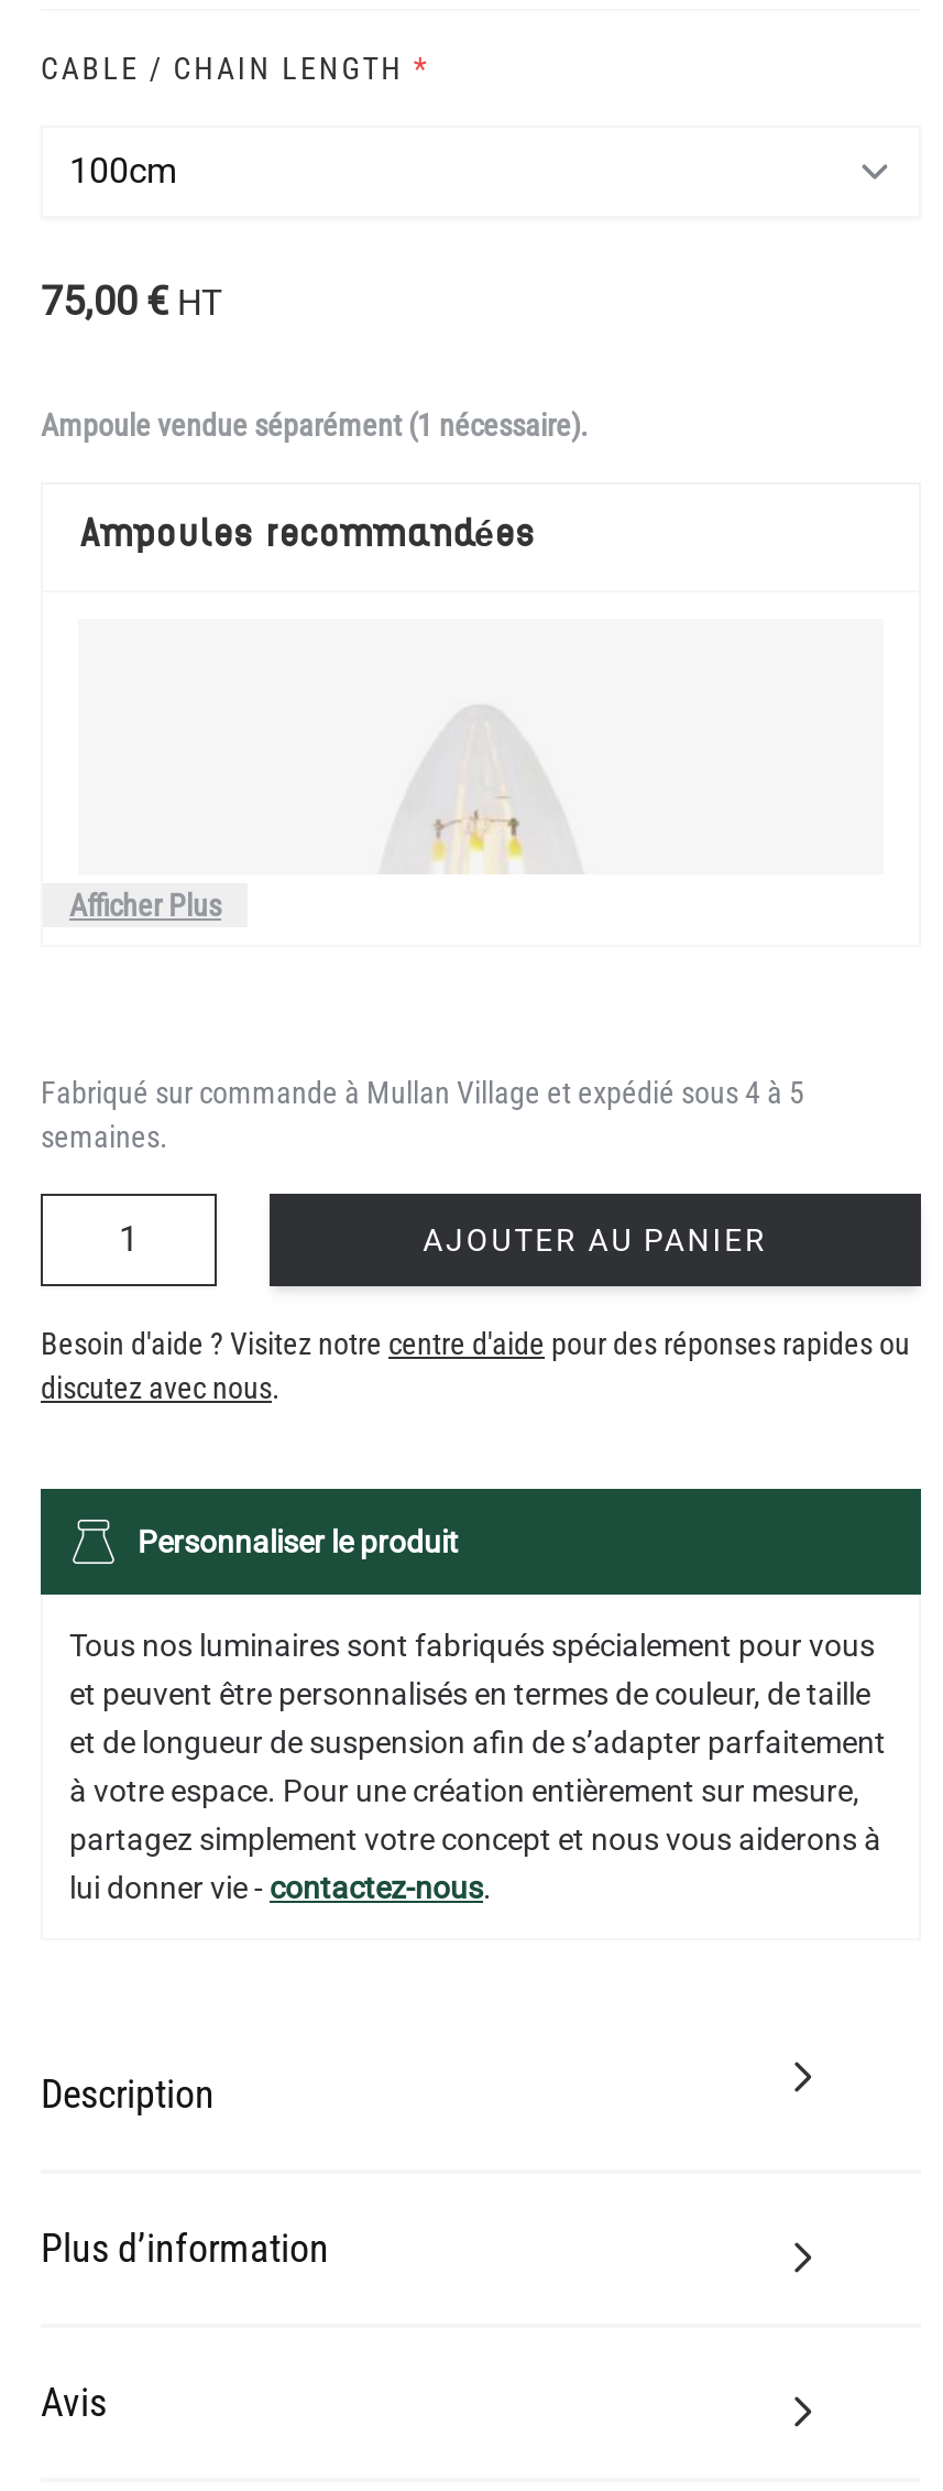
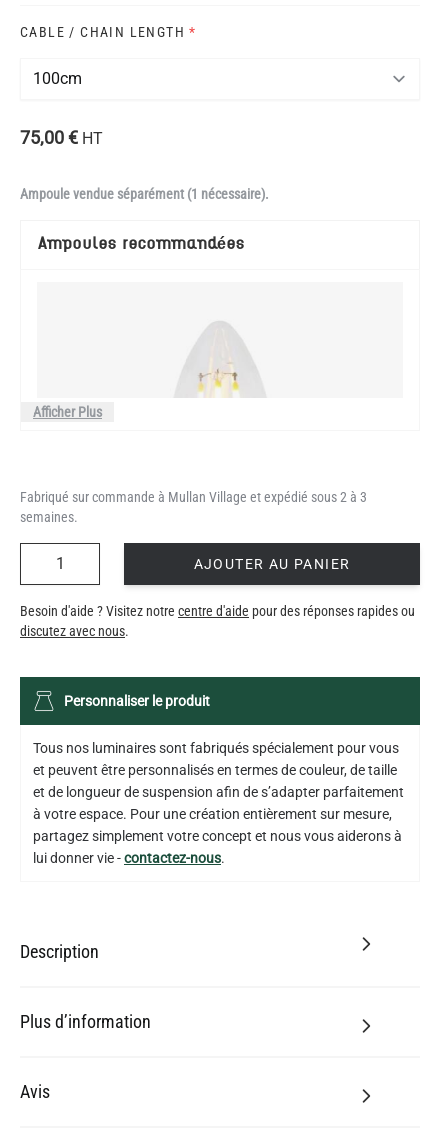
[41,1074,804,1110] Fabriqué sur commande à Mullan Village et expédié sous 4 à 5 -> [20,489,367,505] Fabriqué sur commande à Mullan Village et expédié sous 2 à 3

